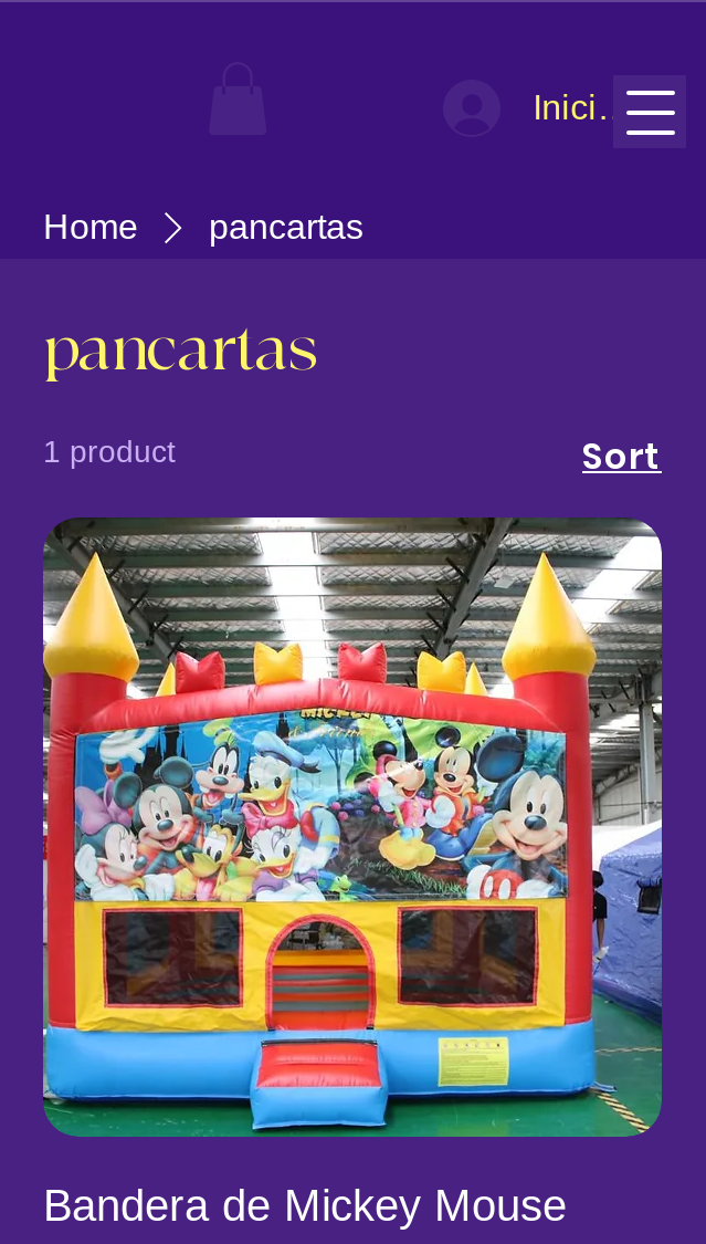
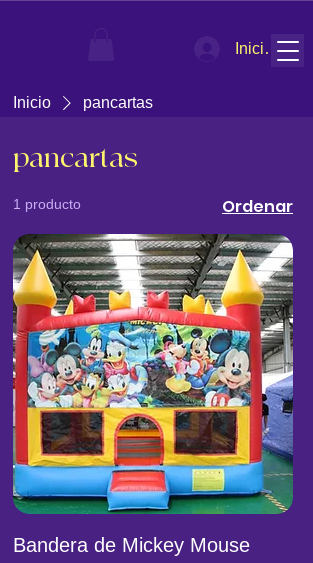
[43,209,138,247] Home -> [13,94,51,111] Inicio
[43,432,662,483] 1 product | Sort -> [13,195,293,218] 1 producto | Ordenar

